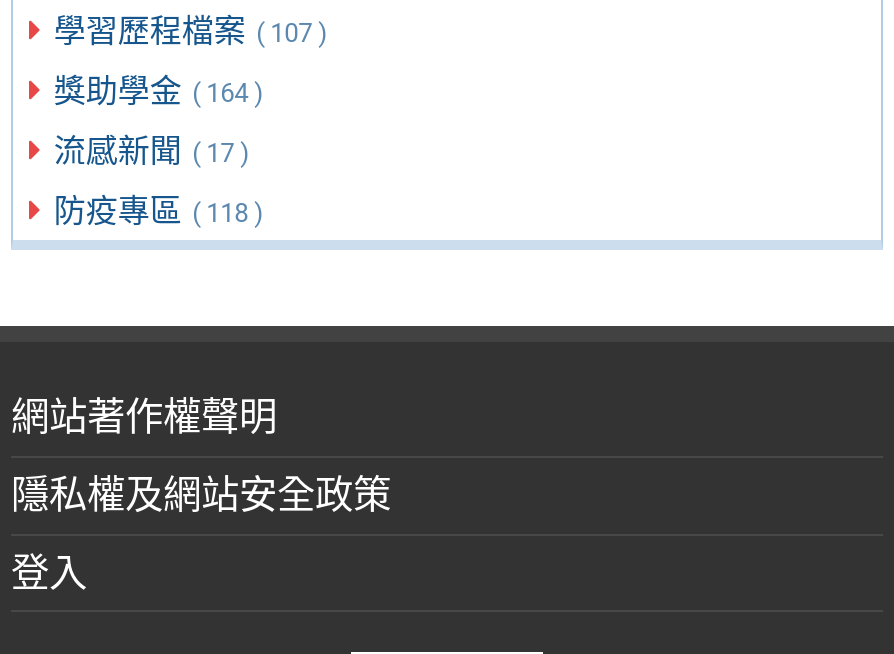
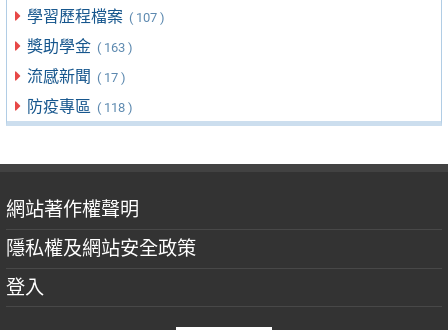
[54,72,264,110] 獎助學金 ( 164 ) -> [27,37,133,56] 獎助學金 ( 163 )

